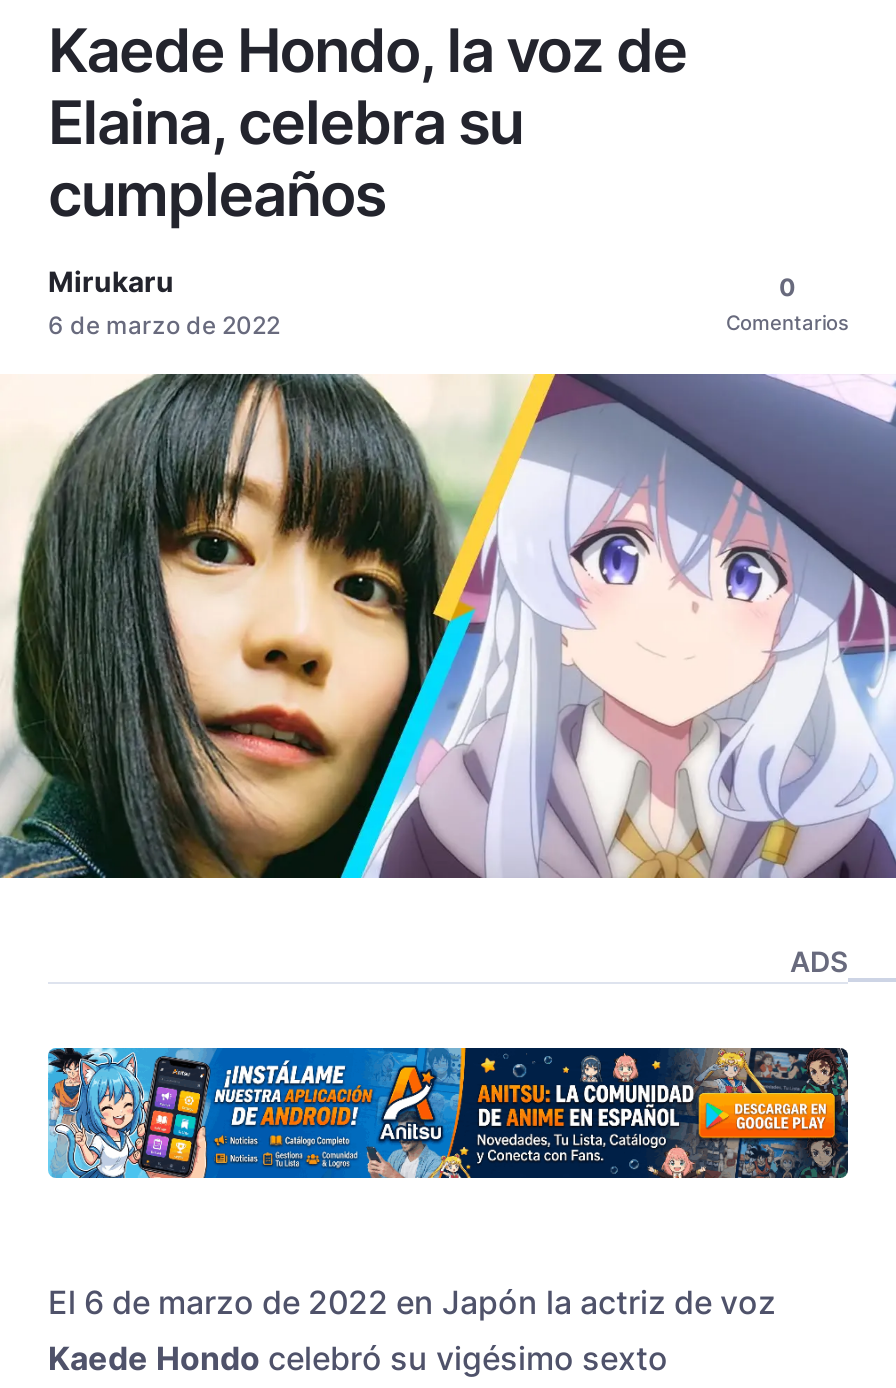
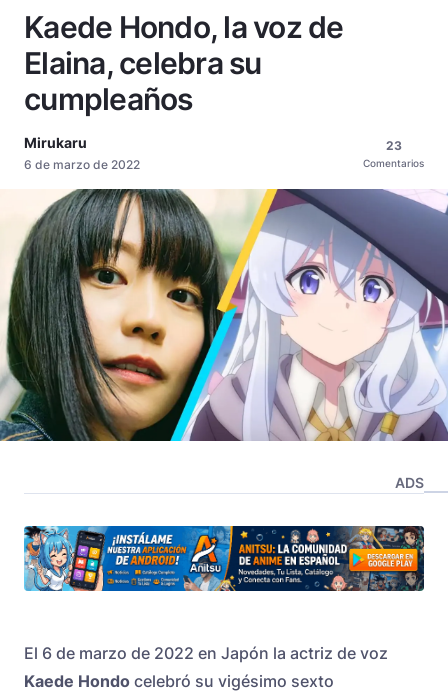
[779,272,795,302] 0 -> [385,138,401,153] 23

